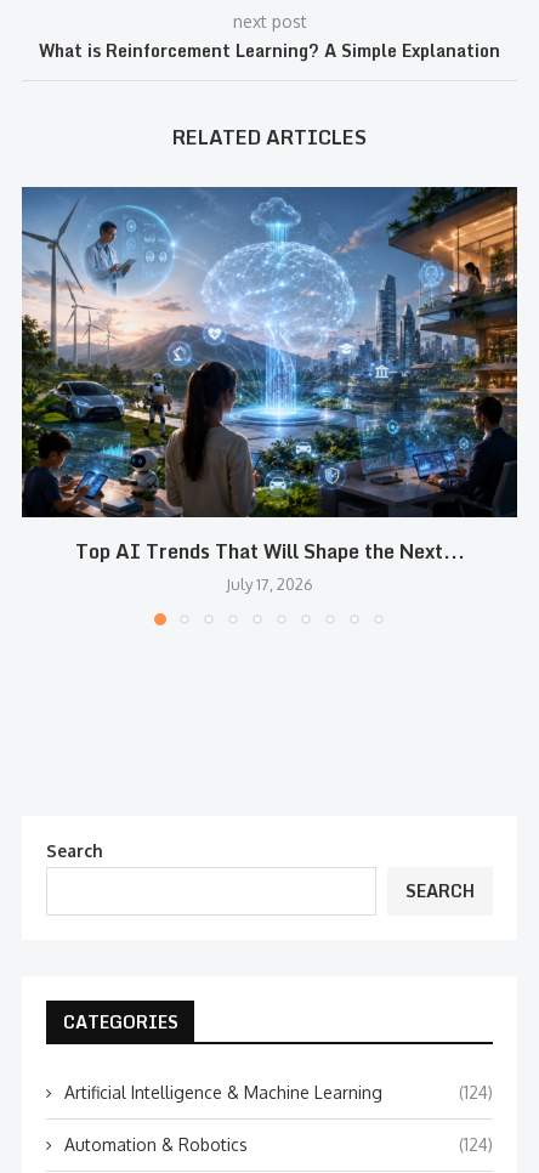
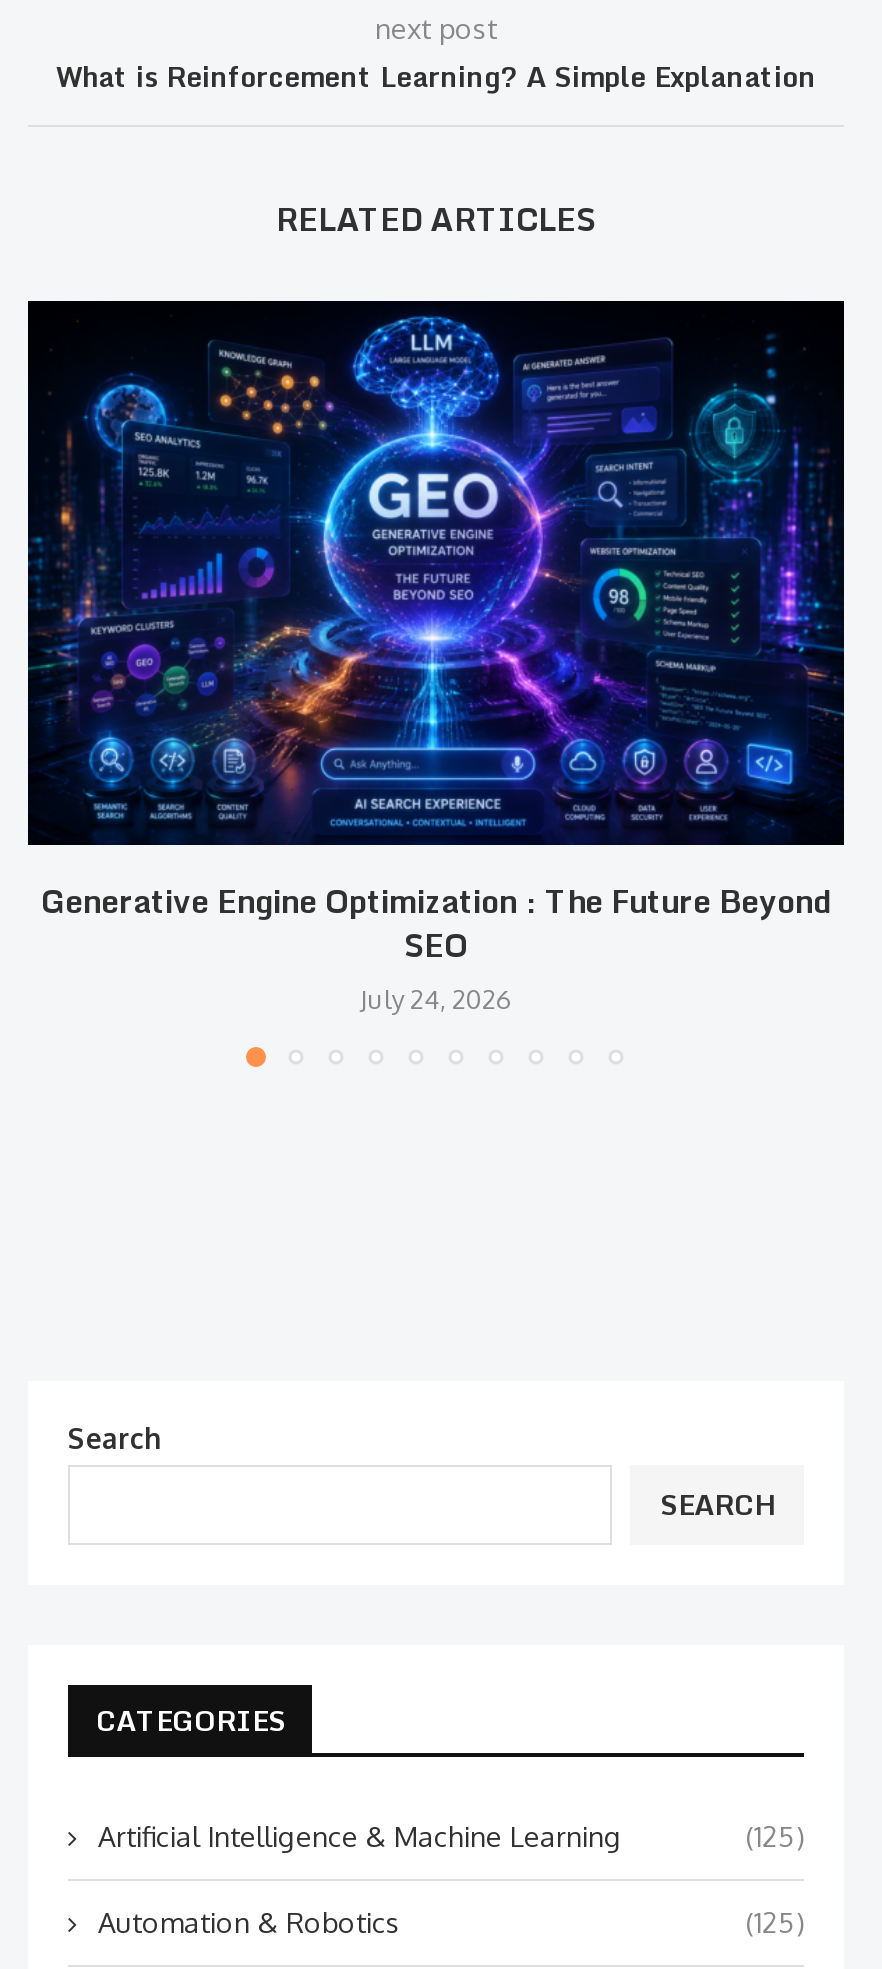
[21,186,518,594] [image] | Top AI Trends That Will Shape the Next... | July 17, 2026 -> [26,299,846,1015] [image] | Generative Engine Optimization : The Future Beyond | SEO | July 24, 2026
[459,1082,493,1103] (124) -> [746,1819,804,1853] (125)
[459,1134,493,1155] (124) -> [746,1905,804,1939] (125)

